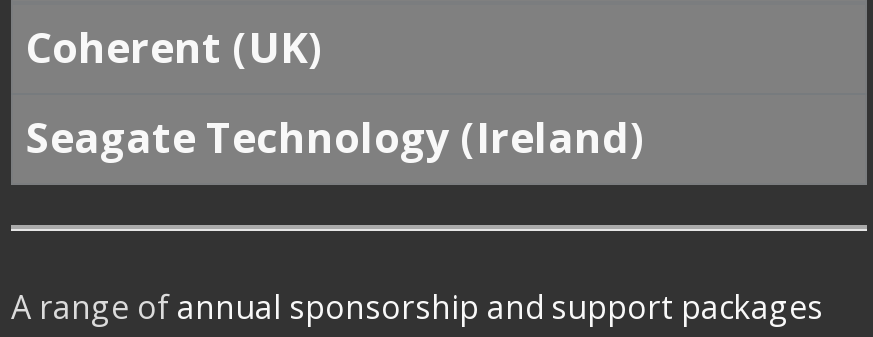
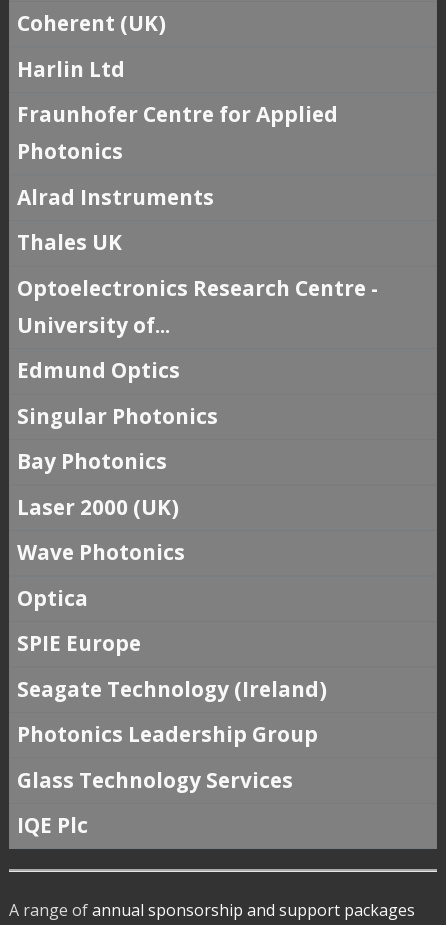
none -> [16,55,377,657] Harlin Ltd | Fraunhofer Centre for Applied | Photonics | Alrad Instruments | Thales UK | Optoelectronics Research Centre - | University of... | Edmund Optics | Singular Photonics | Bay Photonics | Laser 2000 (UK) | Wave Photonics | Optica | SPIE Europe
none -> [16,720,317,839] Photonics Leadership Group | Glass Technology Services | IQE Plc

